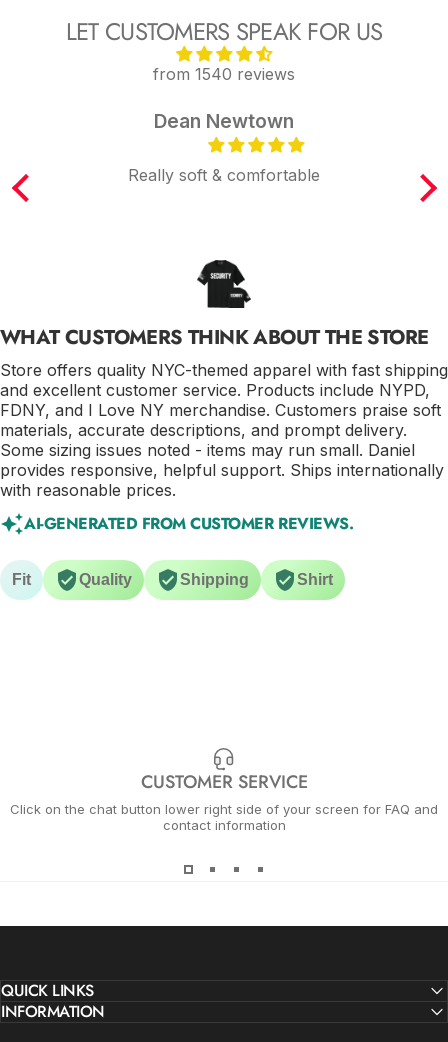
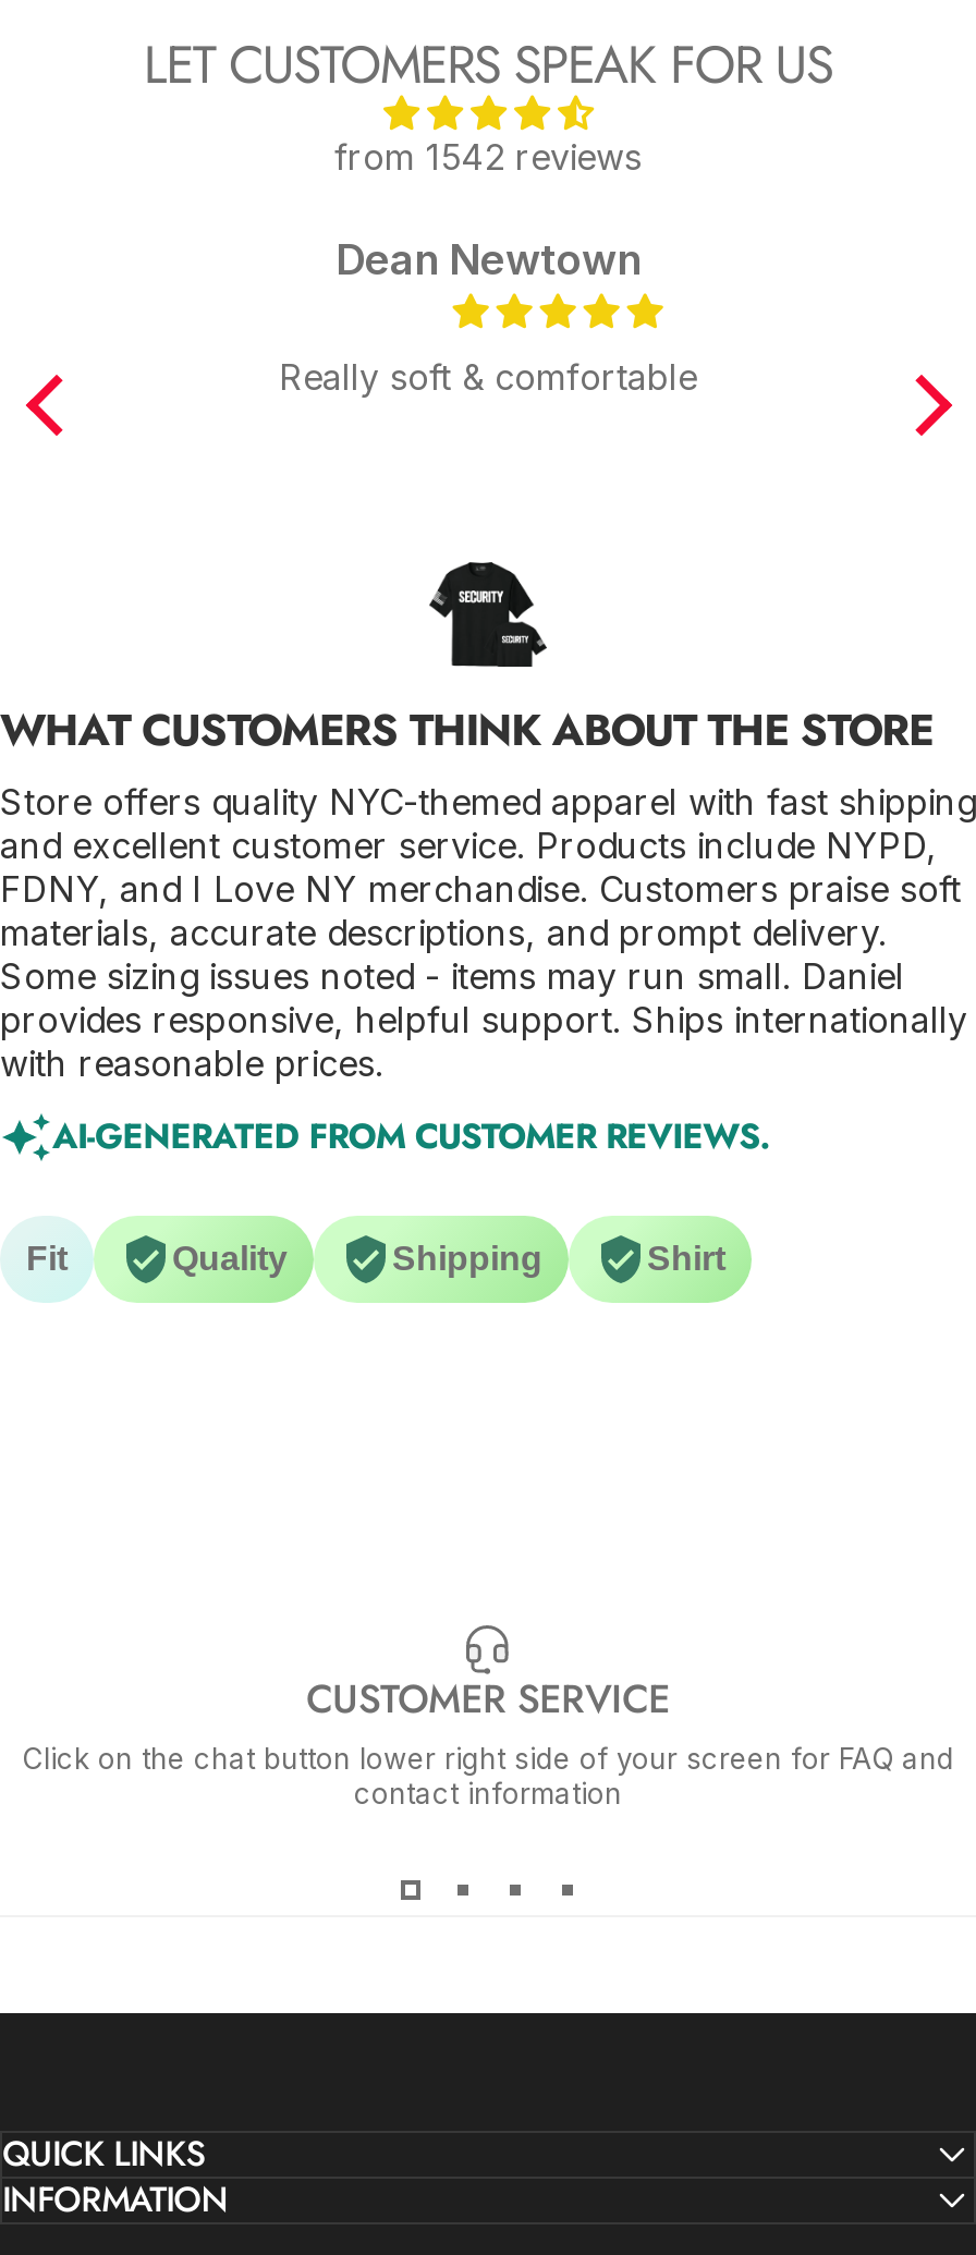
[153,64,295,84] from 1540 reviews -> [334,136,642,179] from 1542 reviews

